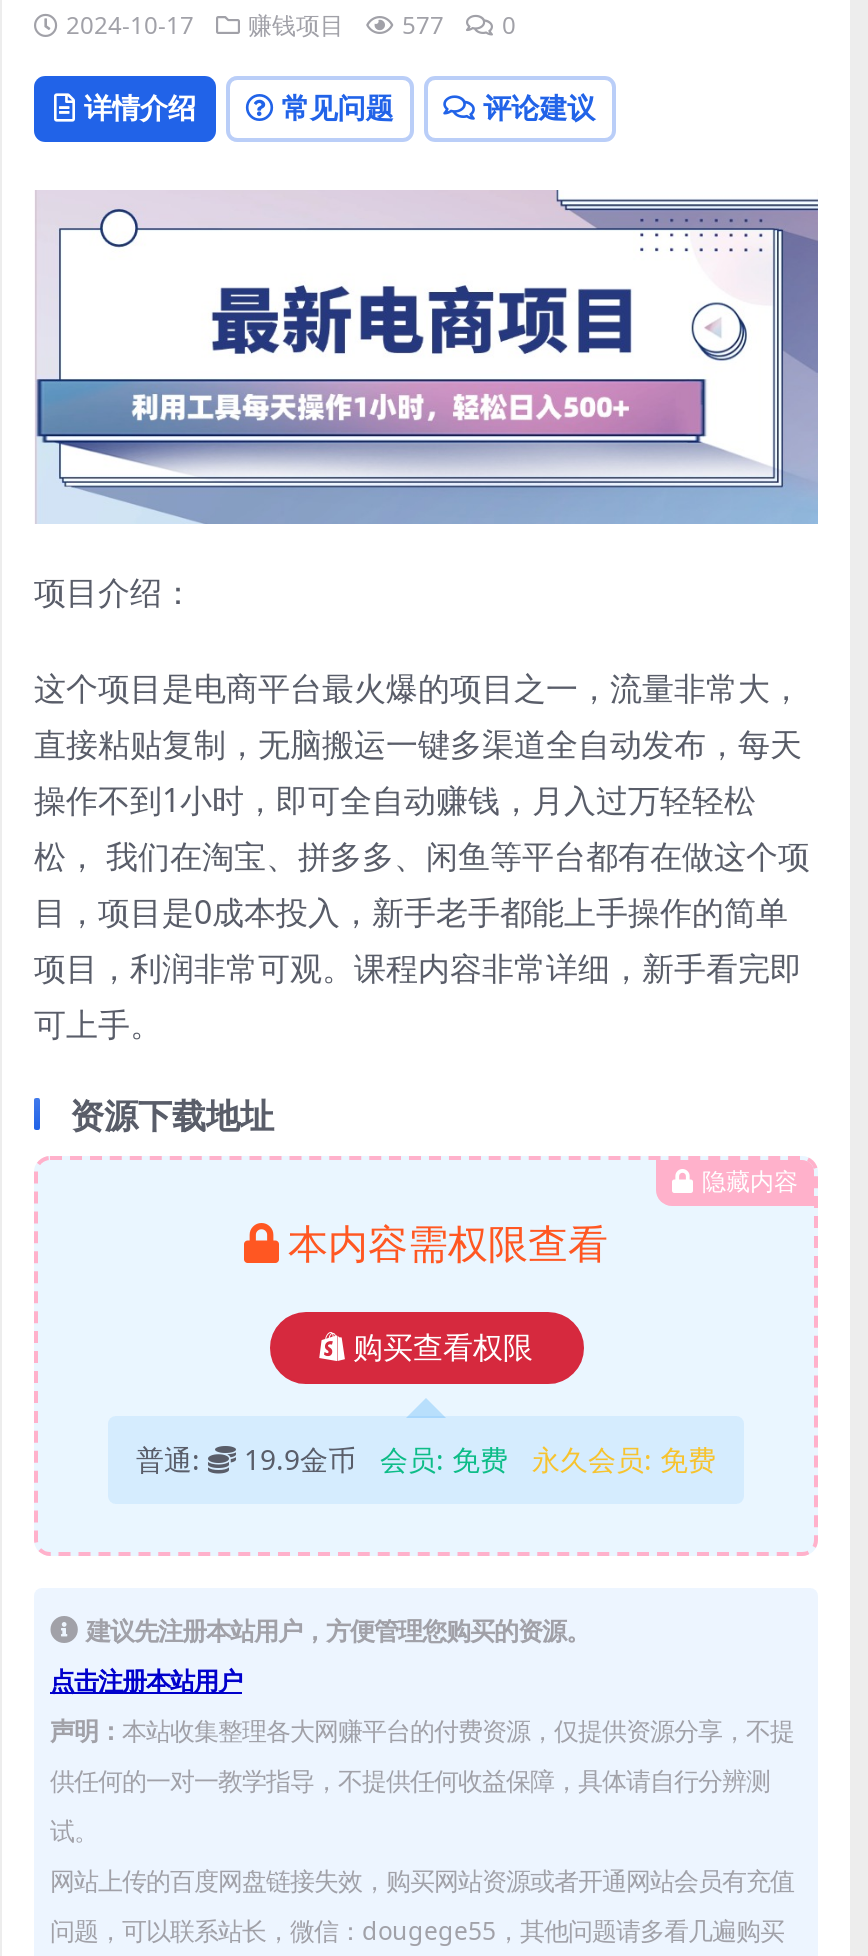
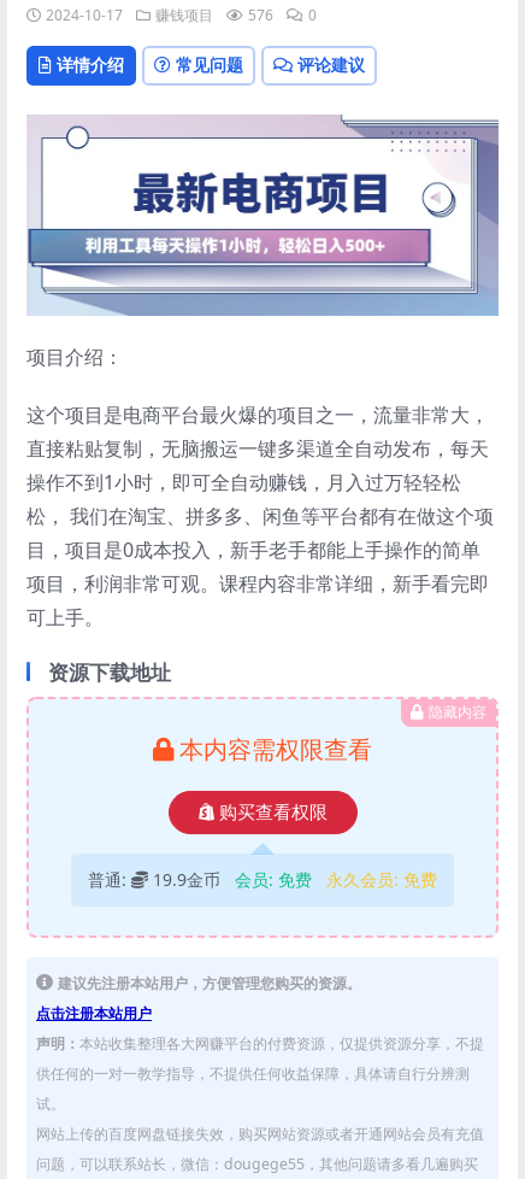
[66,8,516,42] 2024-10-17 赚钱项目 577 0 -> [46,5,317,25] 2024-10-17 赚钱项目 576 0

